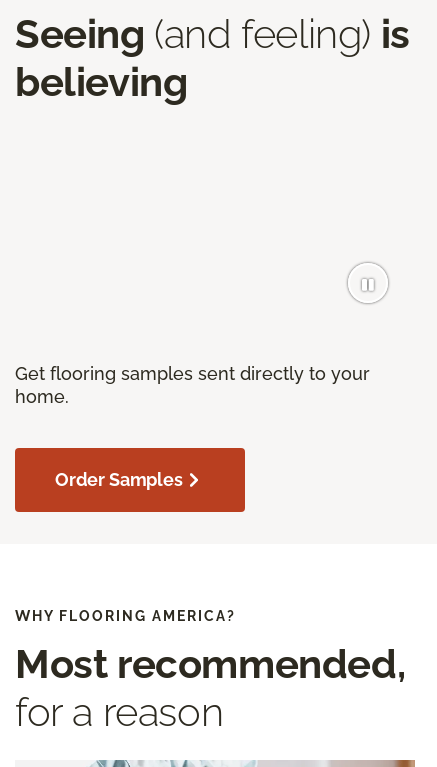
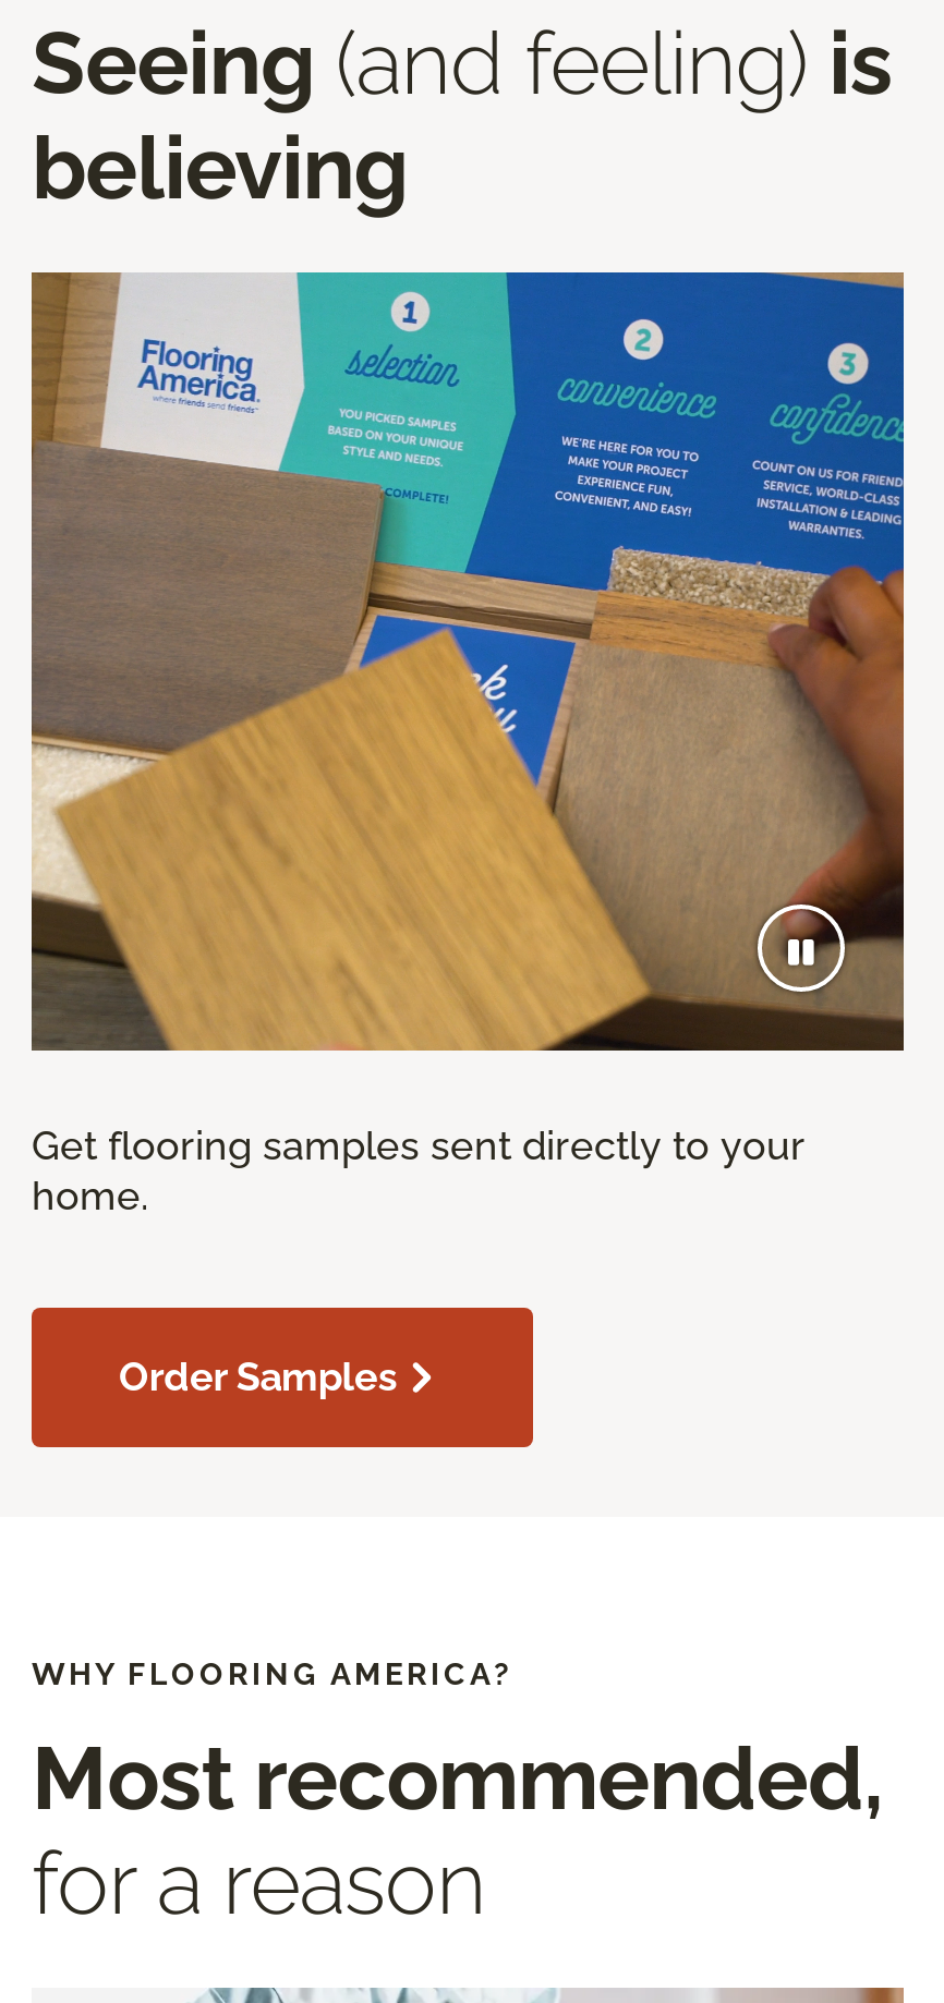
none -> [29,270,906,1053] [image]

